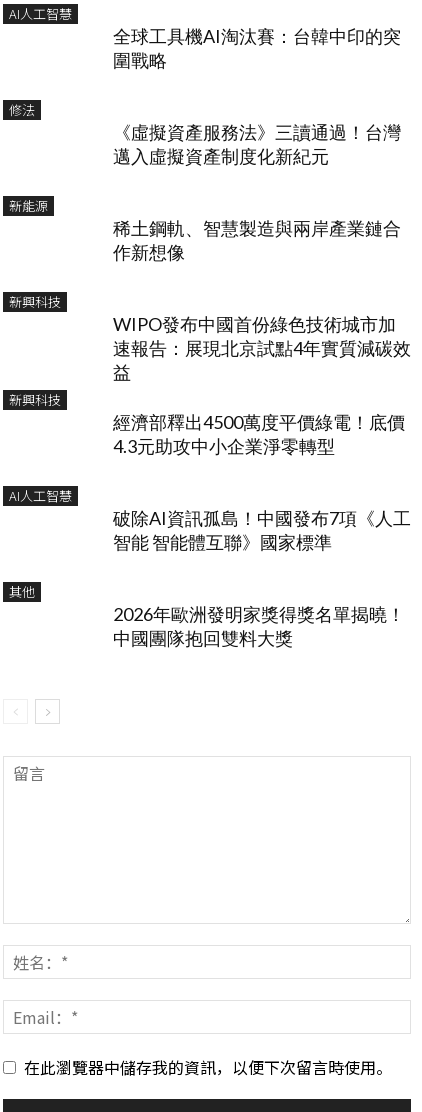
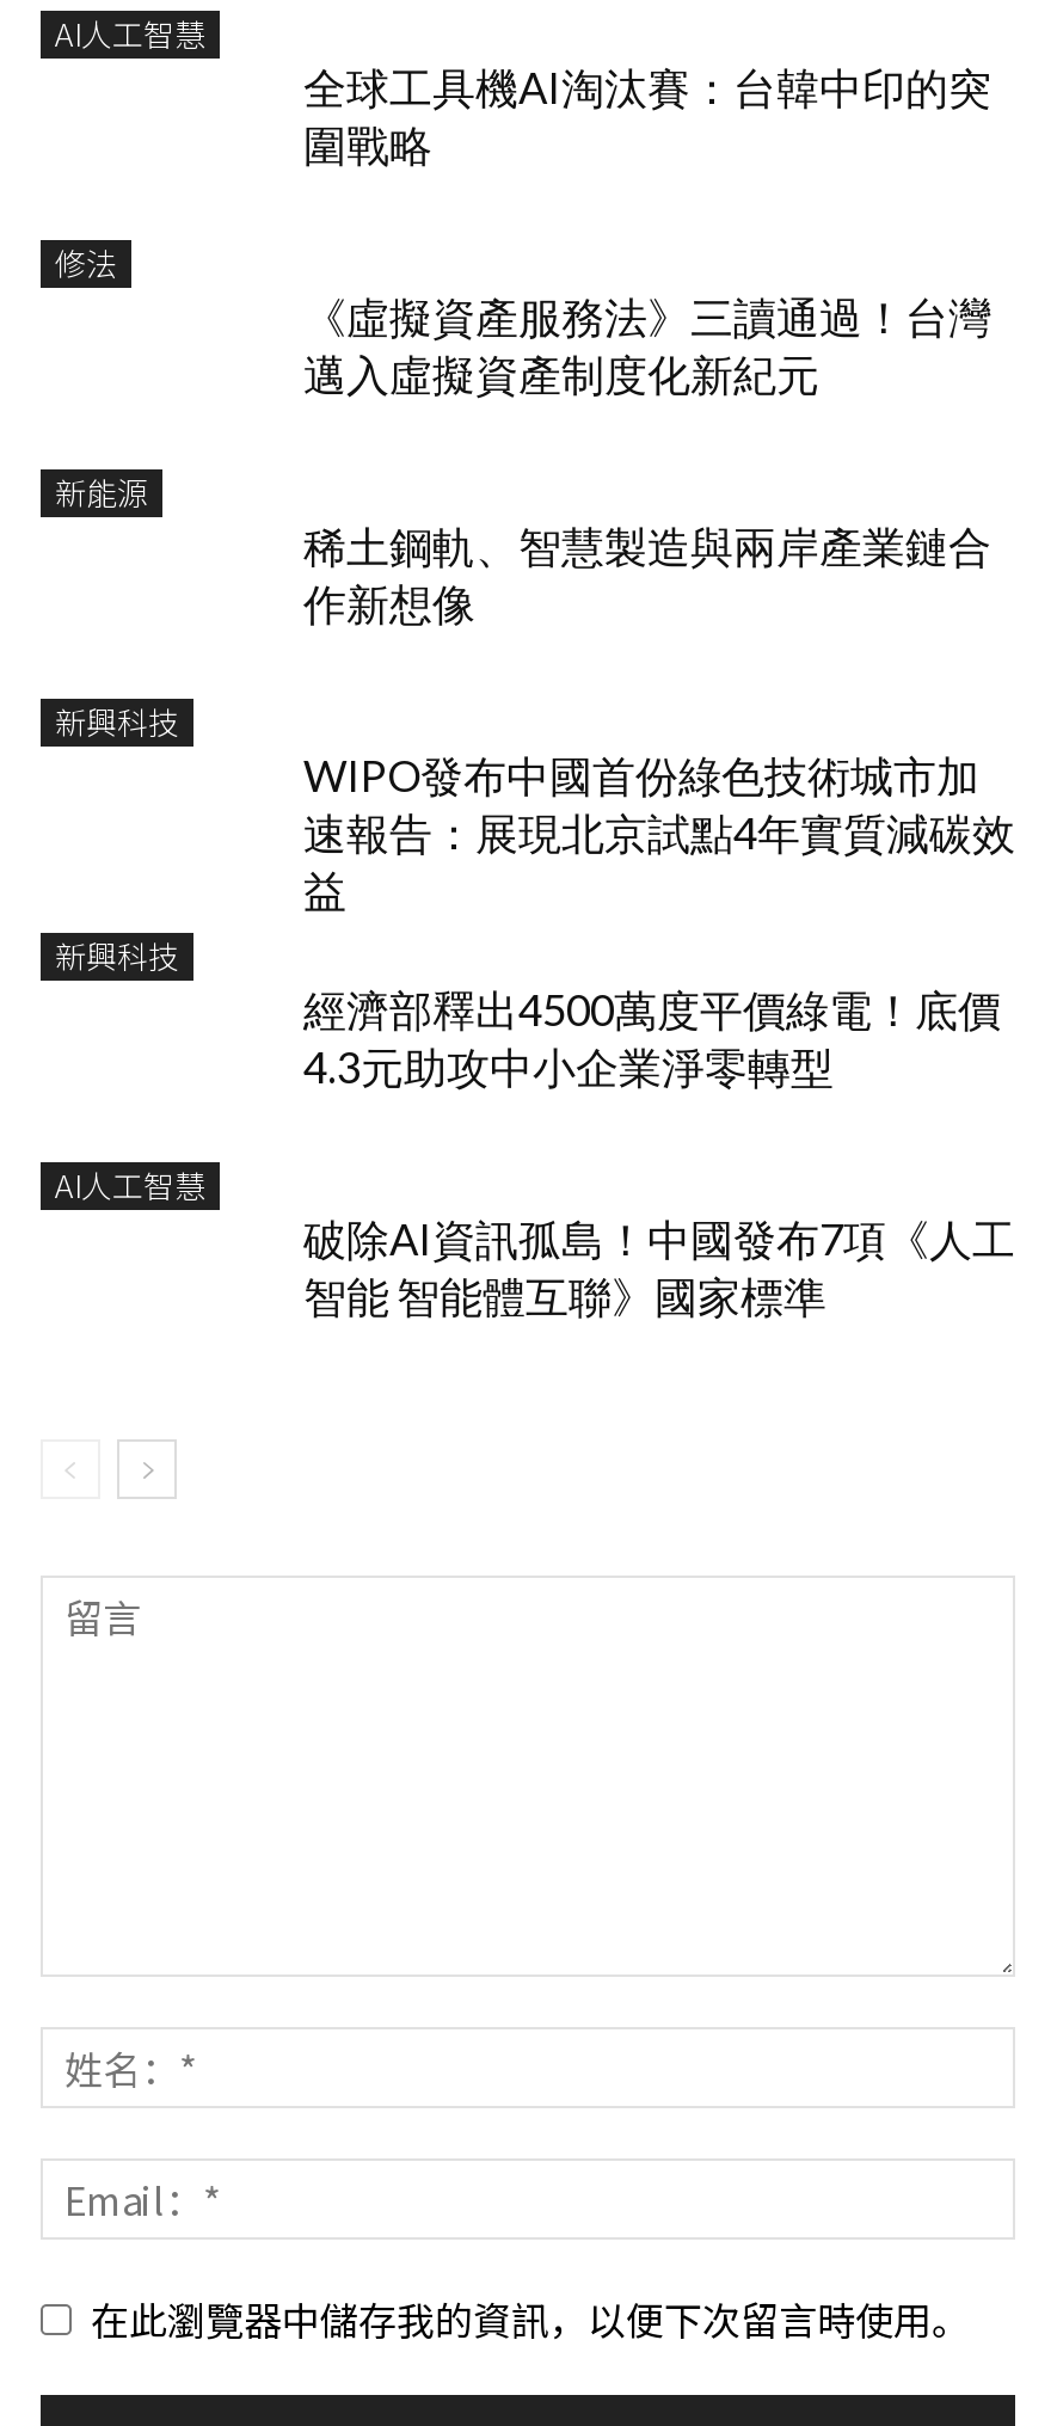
[9,582,405,649] 其他 | 2026年歐洲發明家獎得獎名單揭曉！ | 中國團隊抱回雙料大獎 -> none

